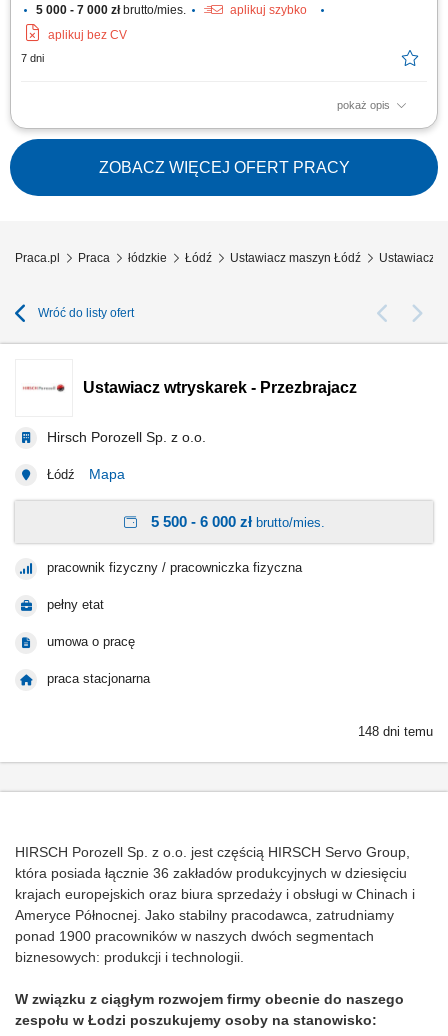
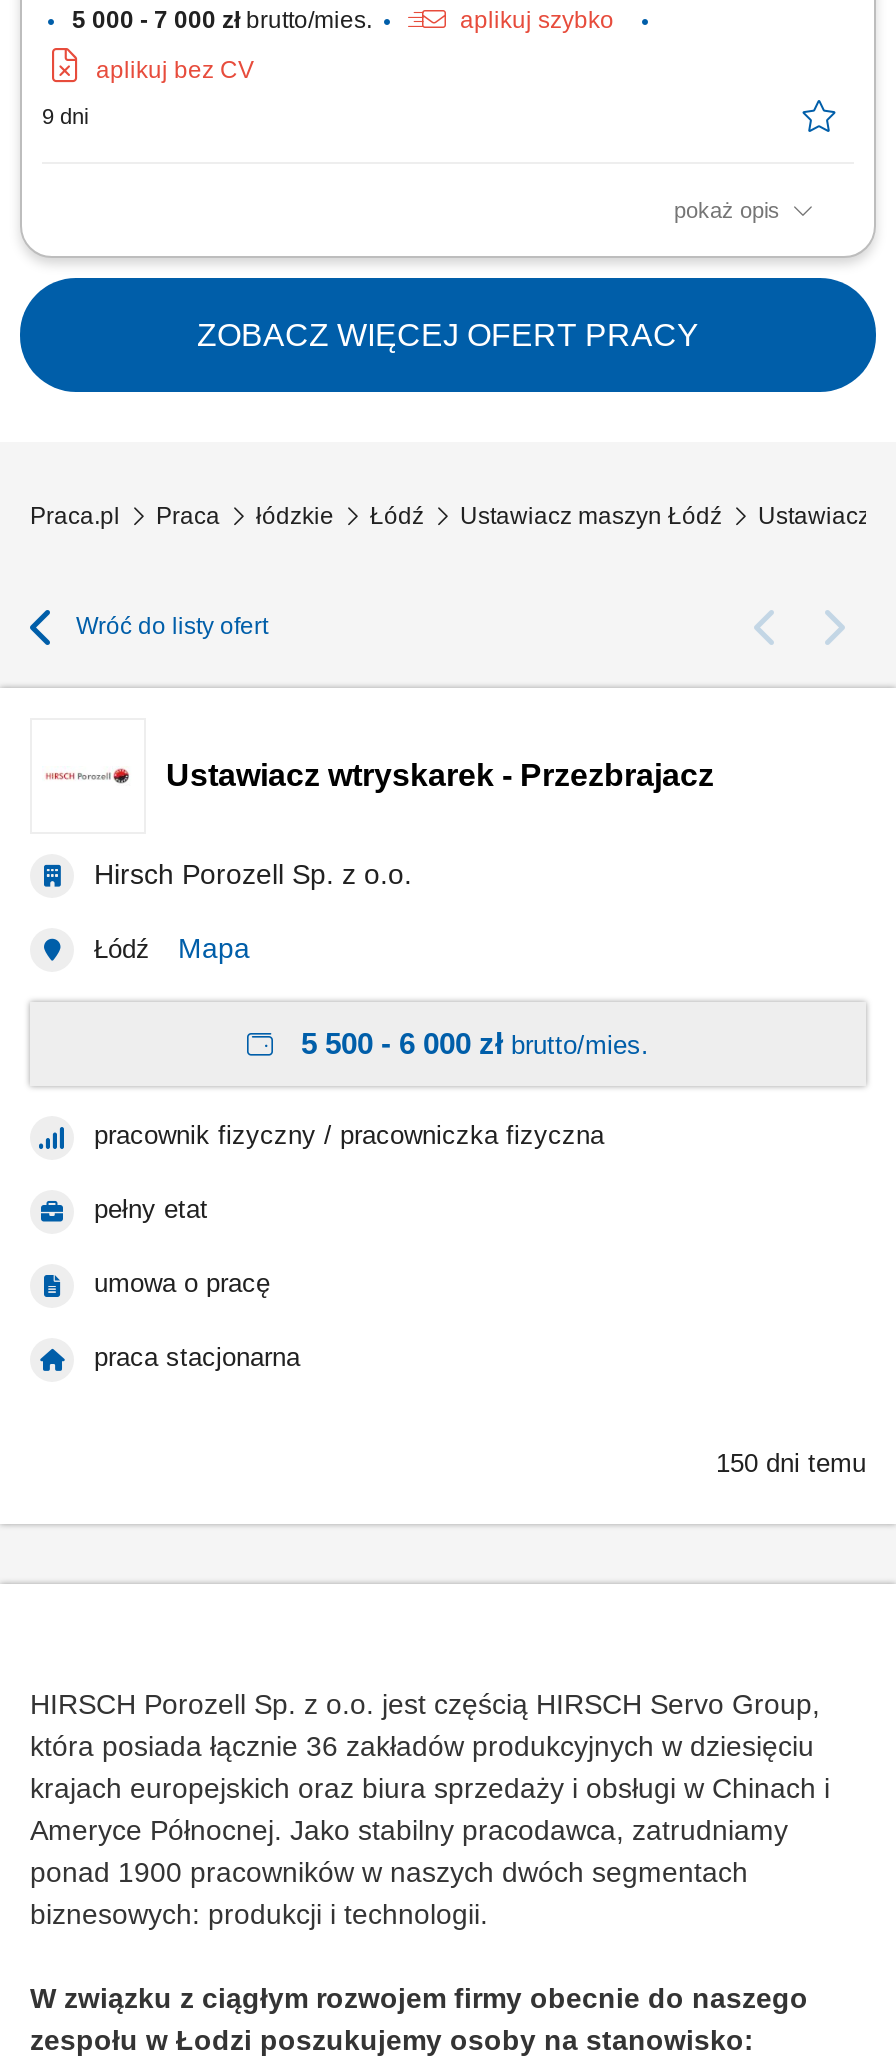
[21,52,44,64] 7 dni -> [42,104,88,128] 9 dni
[358,724,433,739] 148 dni temu -> [716,1448,866,1478] 150 dni temu

